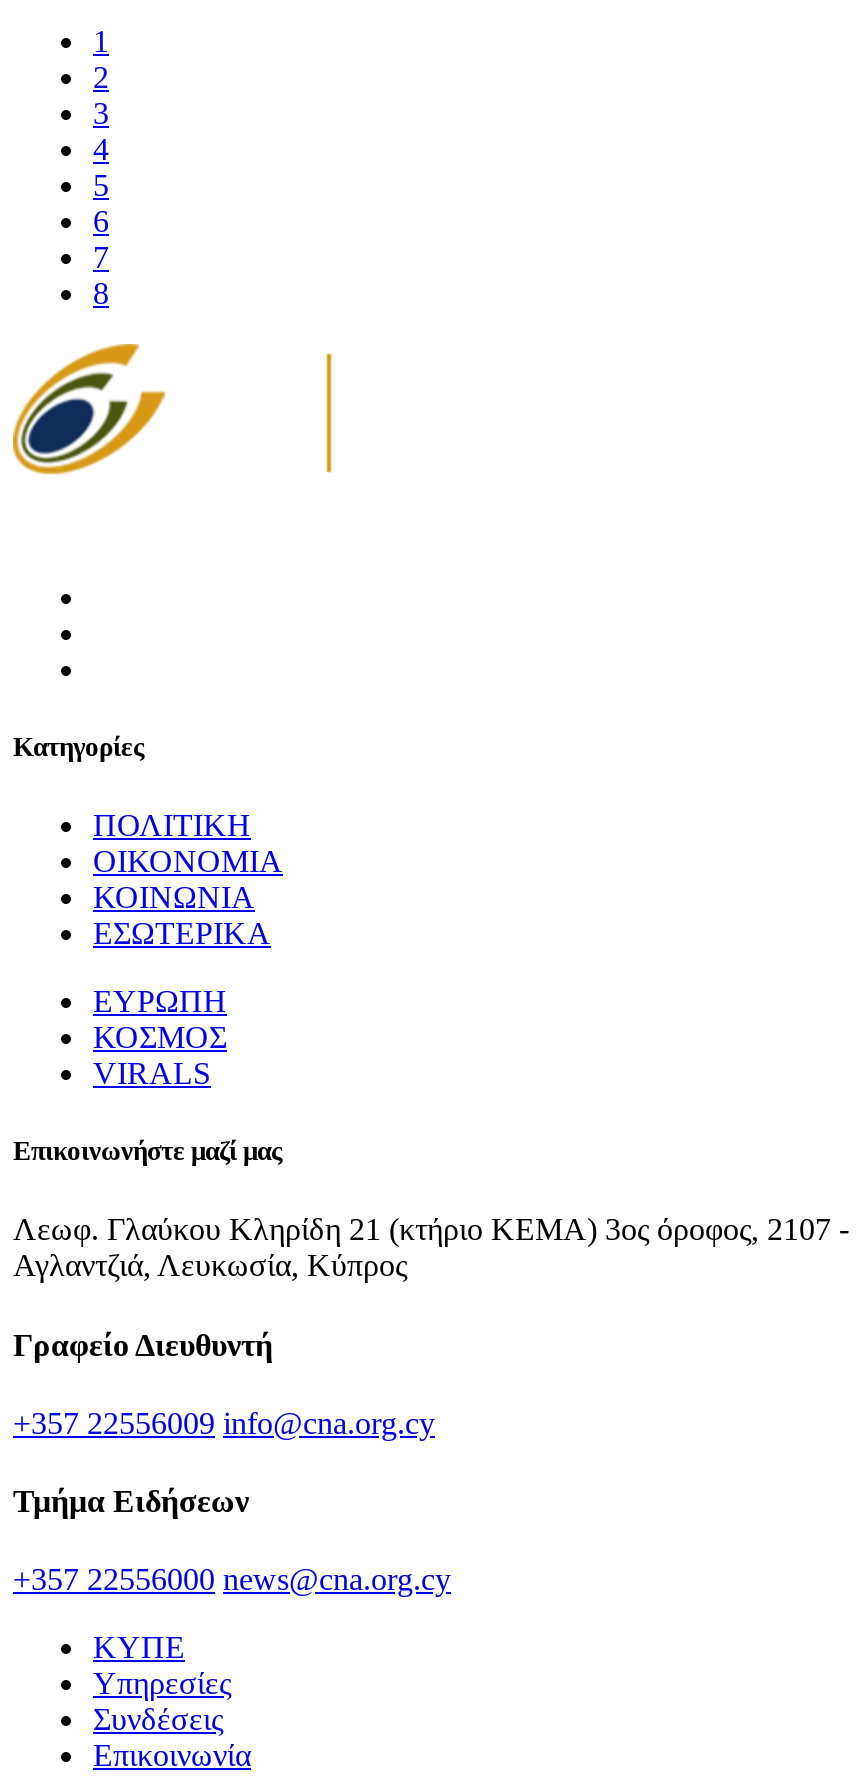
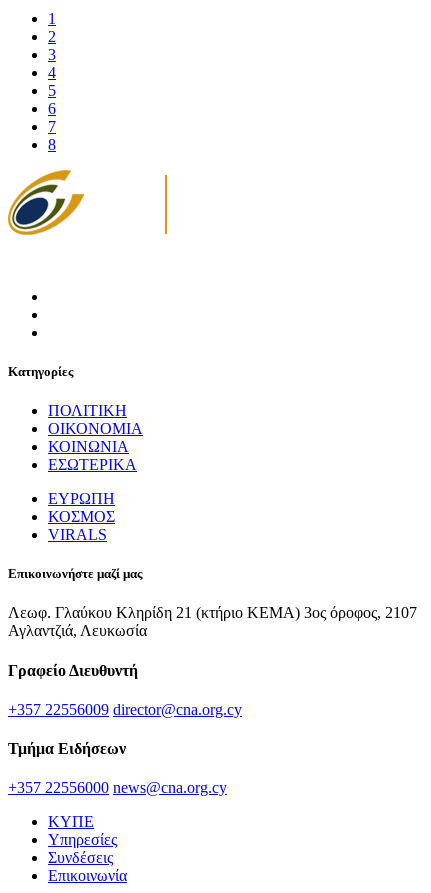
[13,1213,849,1283] Λεωφ. Γλαύκου Κληρίδη 21 (κτήριο ΚΕΜΑ) 3ος όροφος, 2107 - | Αγλαντζιά, Λευκωσία, Κύπρος -> [8,604,417,639] Λεωφ. Γλαύκου Κληρίδη 21 (κτήριο ΚΕΜΑ) 3ος όροφος, 2107 | Αγλαντζιά, Λευκωσία
[13,1406,435,1440] +357 22556009 info@cna.org.cy -> [8,701,242,718] +357 22556009 director@cna.org.cy

